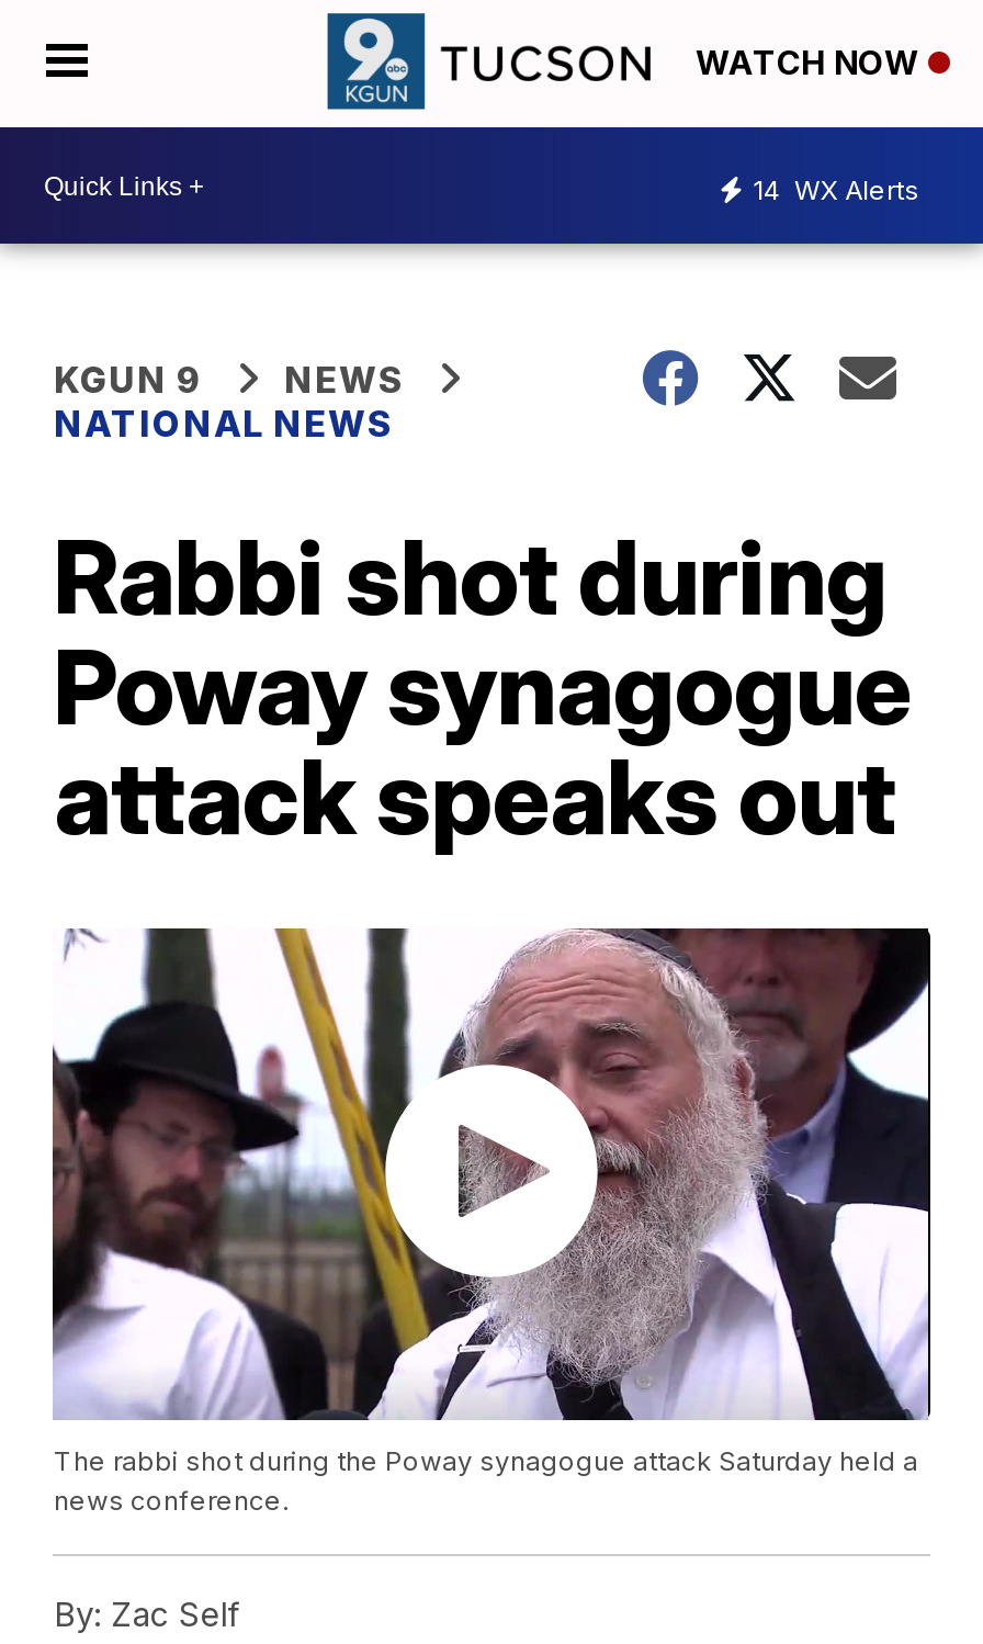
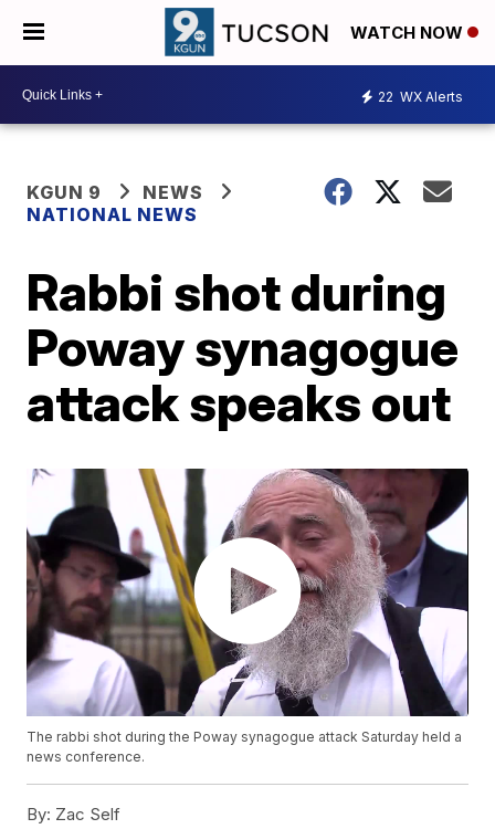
[753,172,919,205] 14 WX Alerts -> [378,88,463,104] 22 WX Alerts

